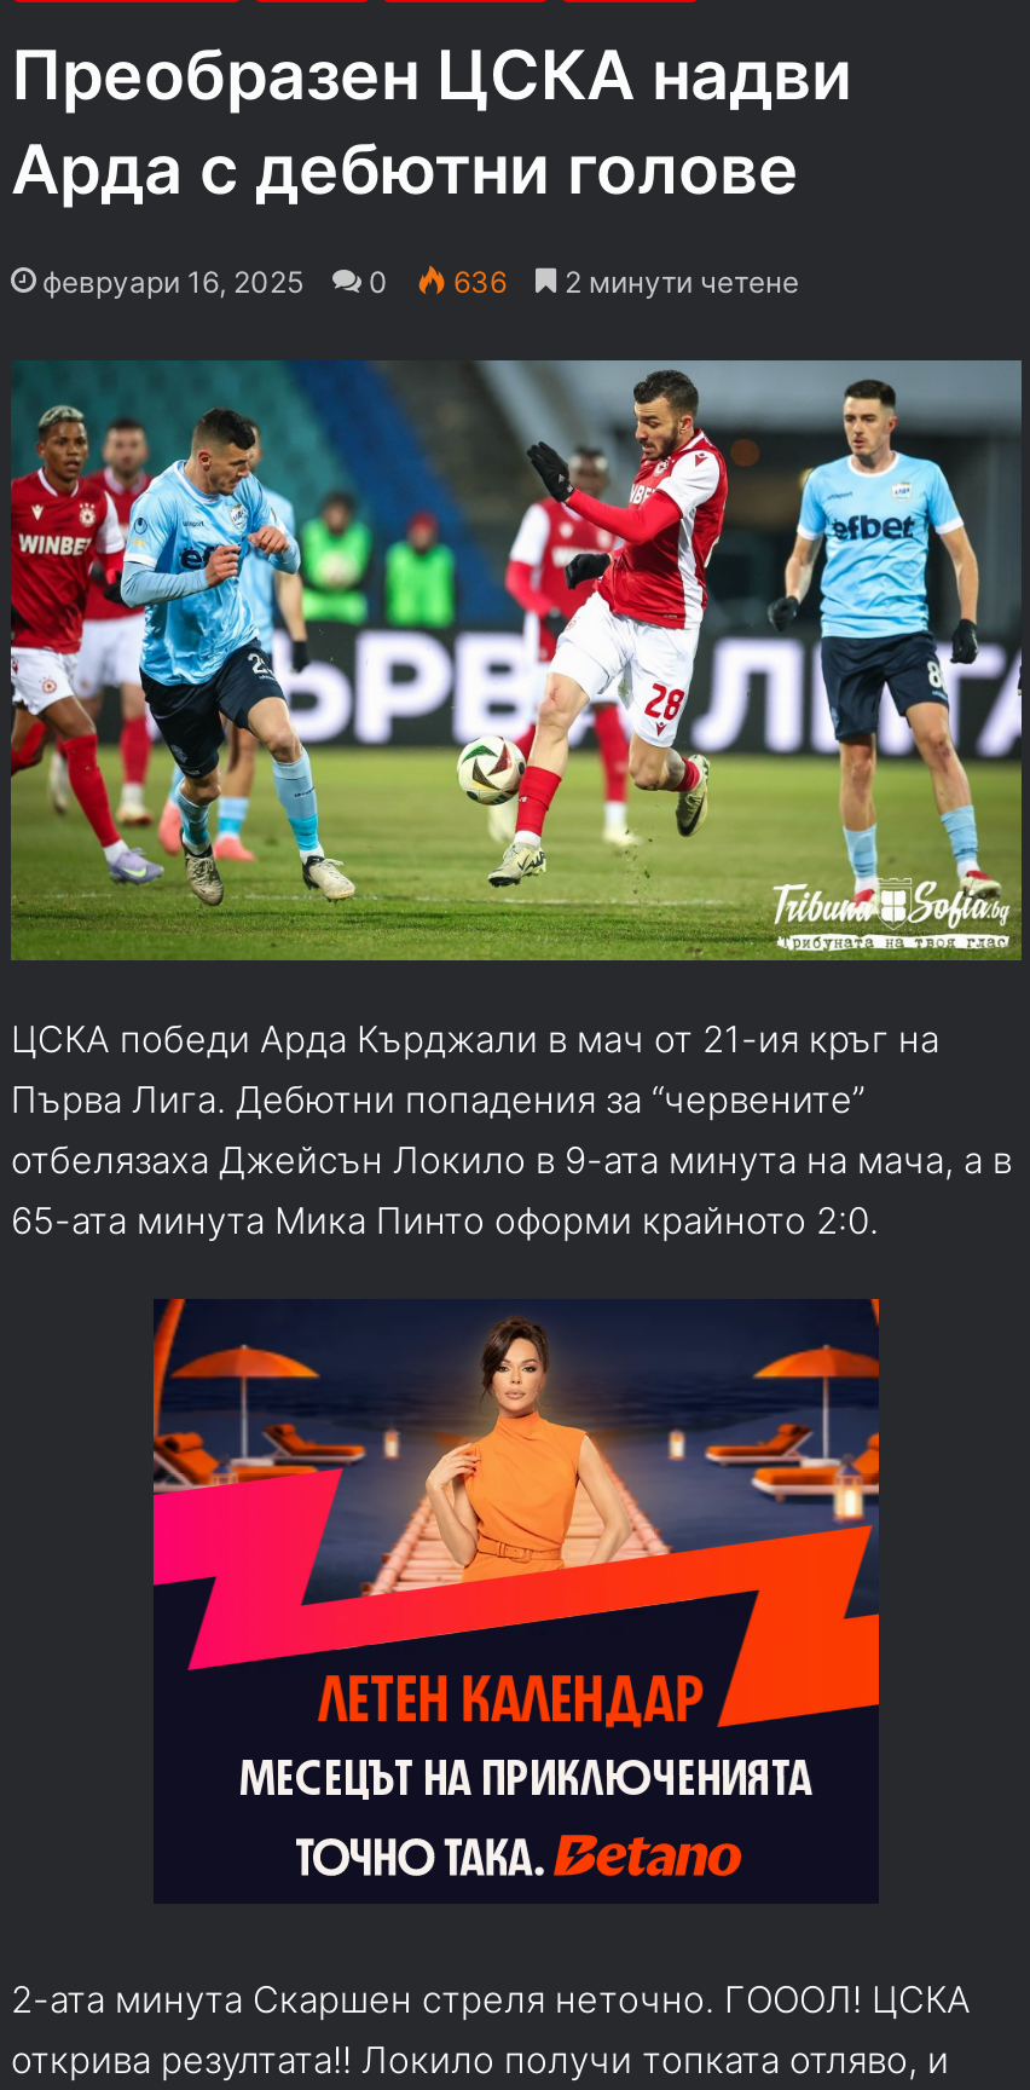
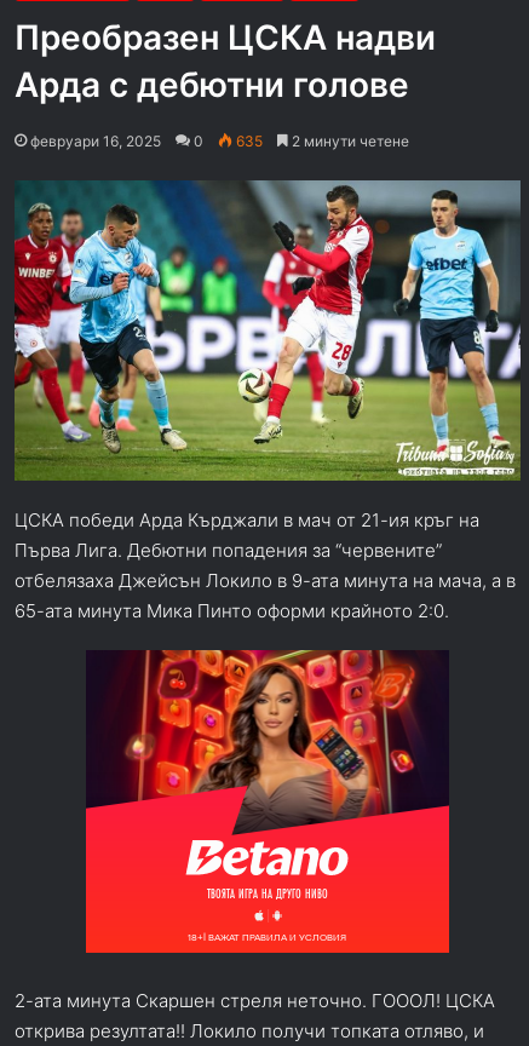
[446,265,507,301] 636 -> [232,133,263,151] 635
[151,1297,881,1904] [image] -> [85,649,450,954] [image]

